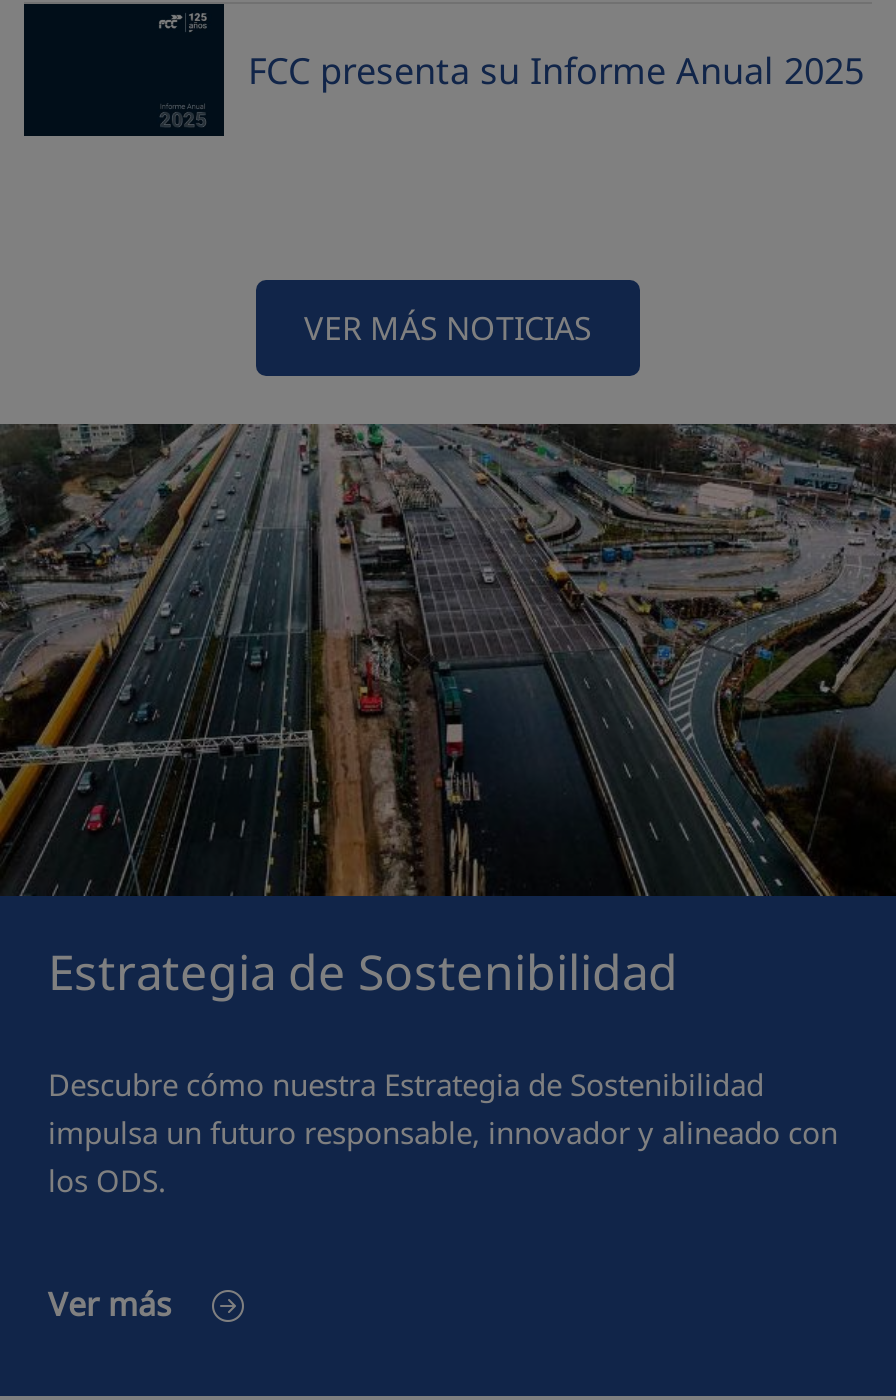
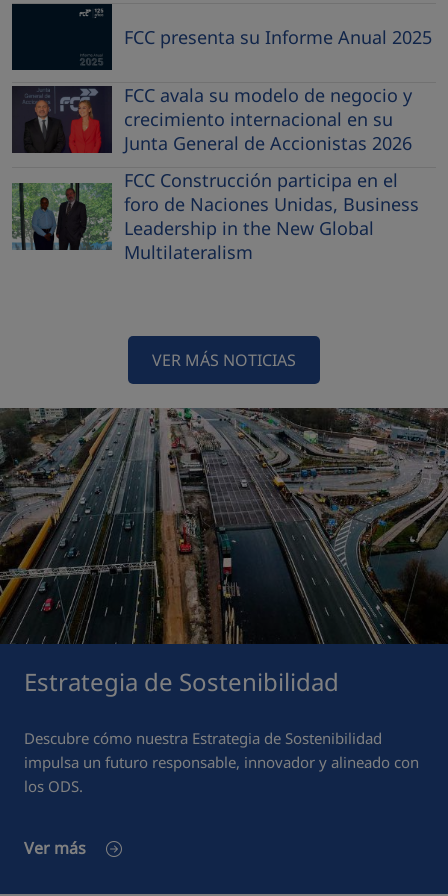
none -> [11,83,419,264] [image] | FCC avala su modelo de negocio y | crecimiento internacional en su | Junta General de Accionistas 2026 | FCC Construcción participa en el | foro de Naciones Unidas, Business | Leadership in the New Global | Multilateralism
none -> [11,182,110,264] [image]

